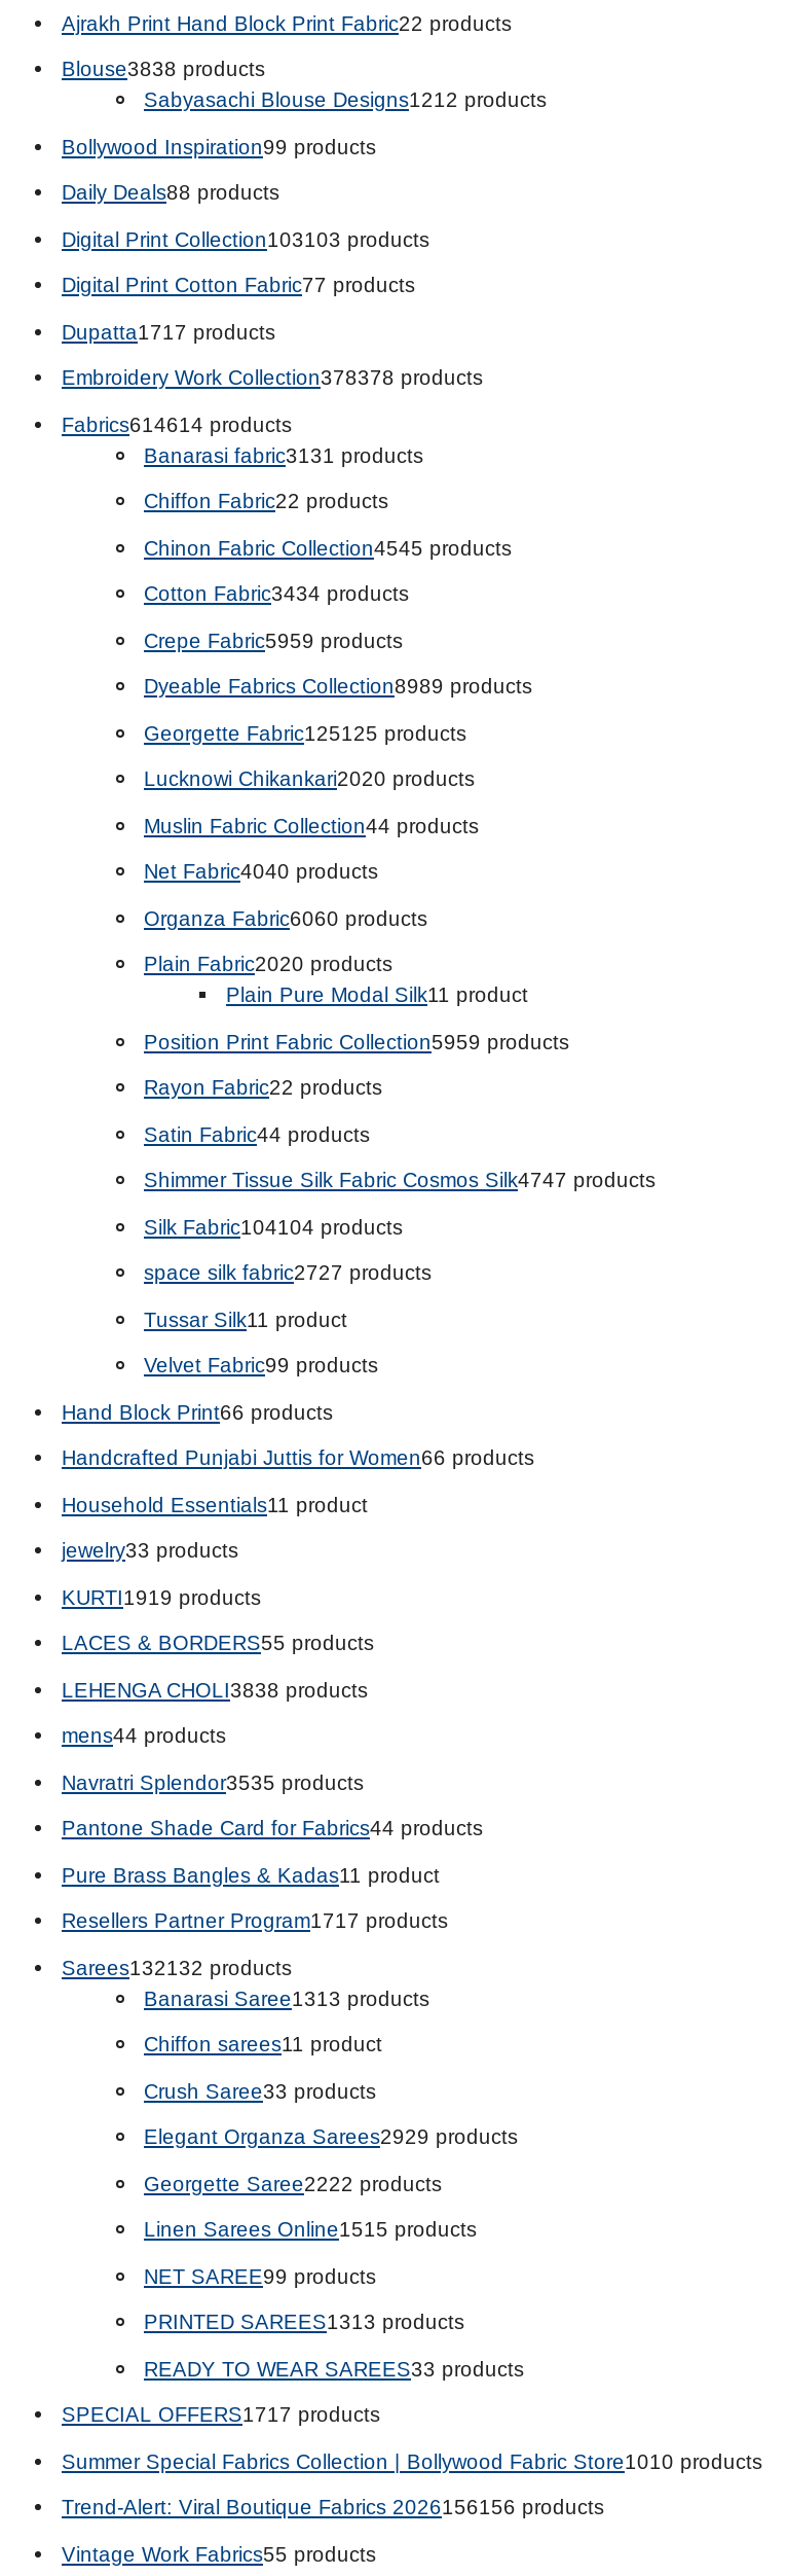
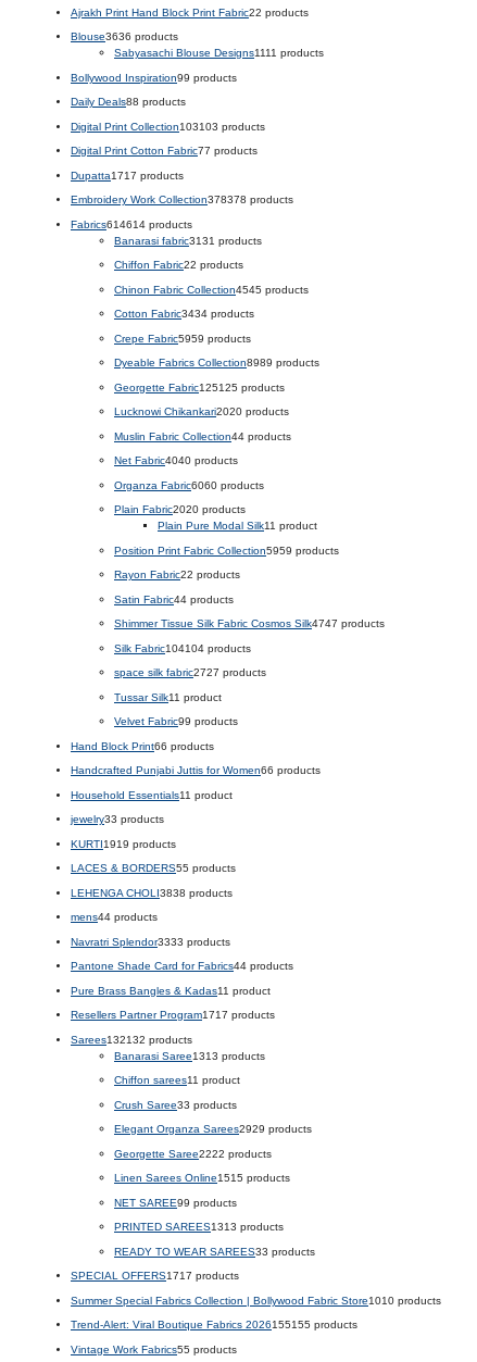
[62,58,265,81] Blouse3838 products -> [71,31,178,43] Blouse3636 products
[144,89,547,112] Sabyasachi Blouse Designs1212 products -> [114,47,324,59] Sabyasachi Blouse Designs1111 products
[62,1771,364,1794] Navratri Splendor3535 products -> [71,936,230,948] Navratri Splendor3333 products
[62,2497,604,2519] Trend-Alert: Viral Boutique Fabrics 2026156156 products -> [71,1319,357,1331] Trend-Alert: Viral Boutique Fabrics 2026155155 products

